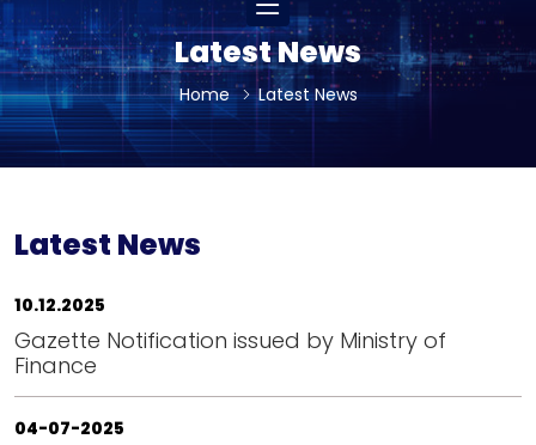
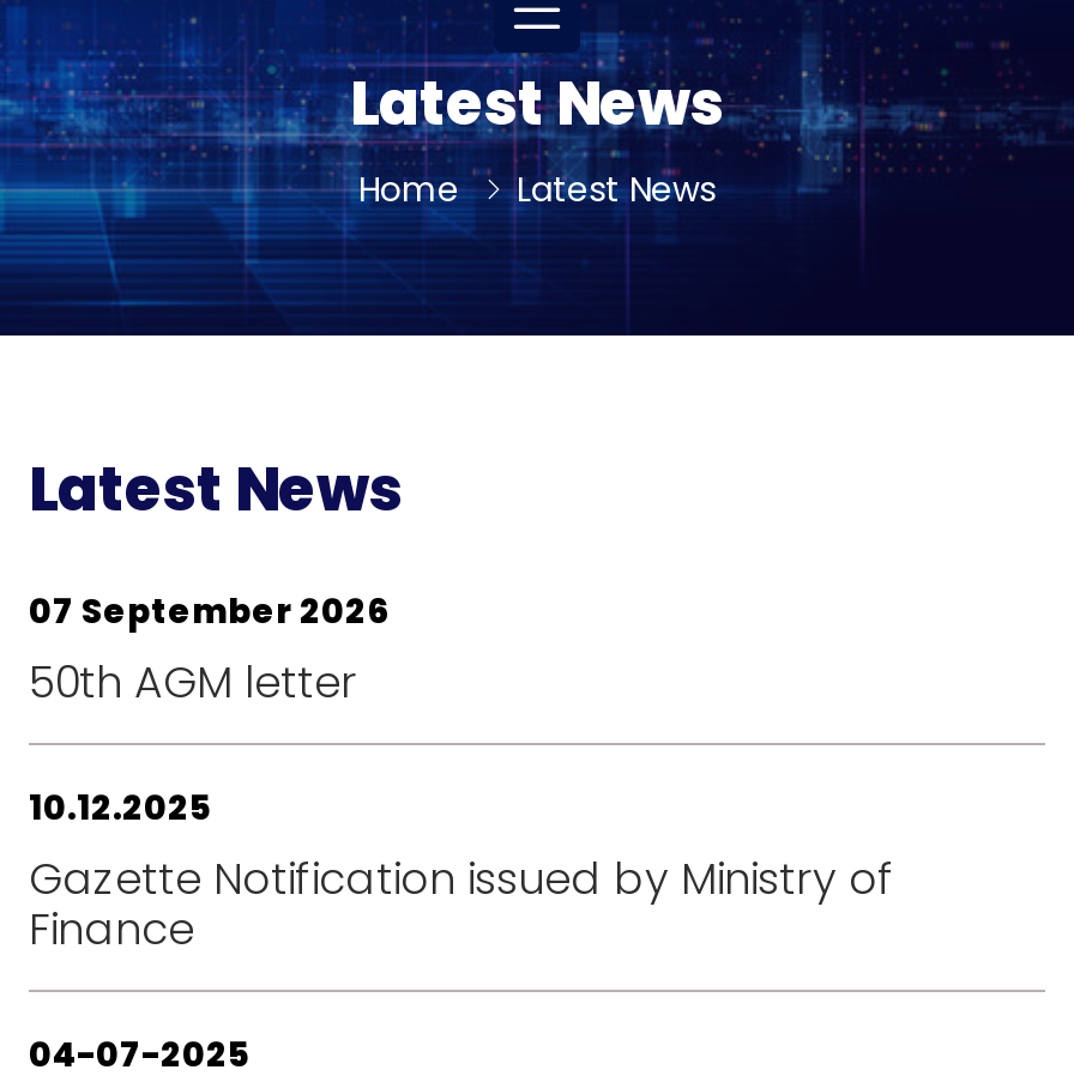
none -> [29,587,388,712] 07 September 2026 | 50th AGM letter

